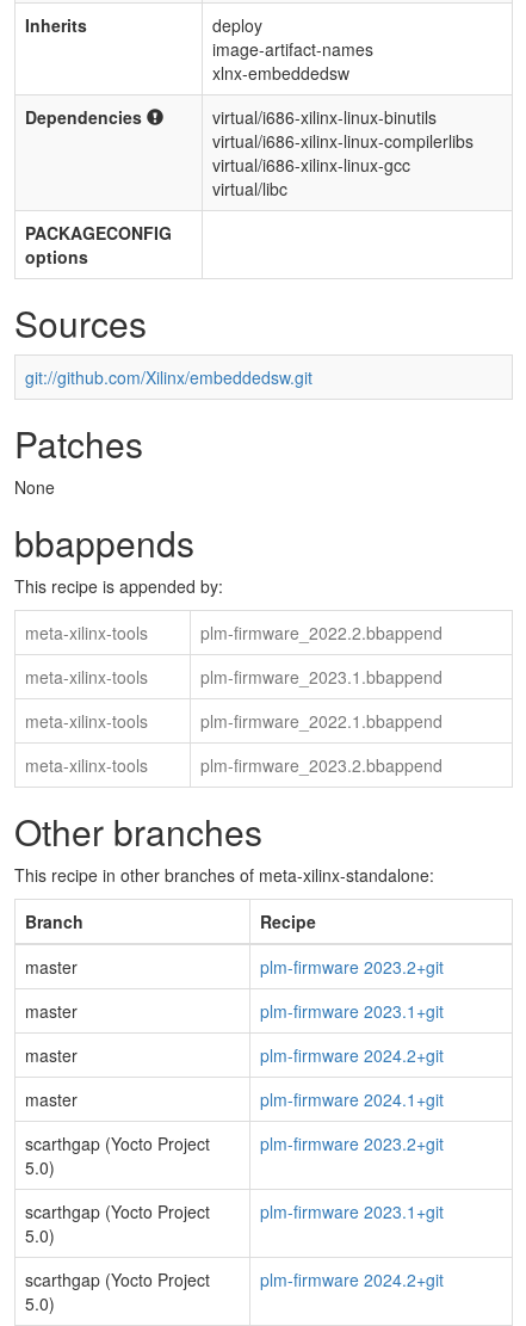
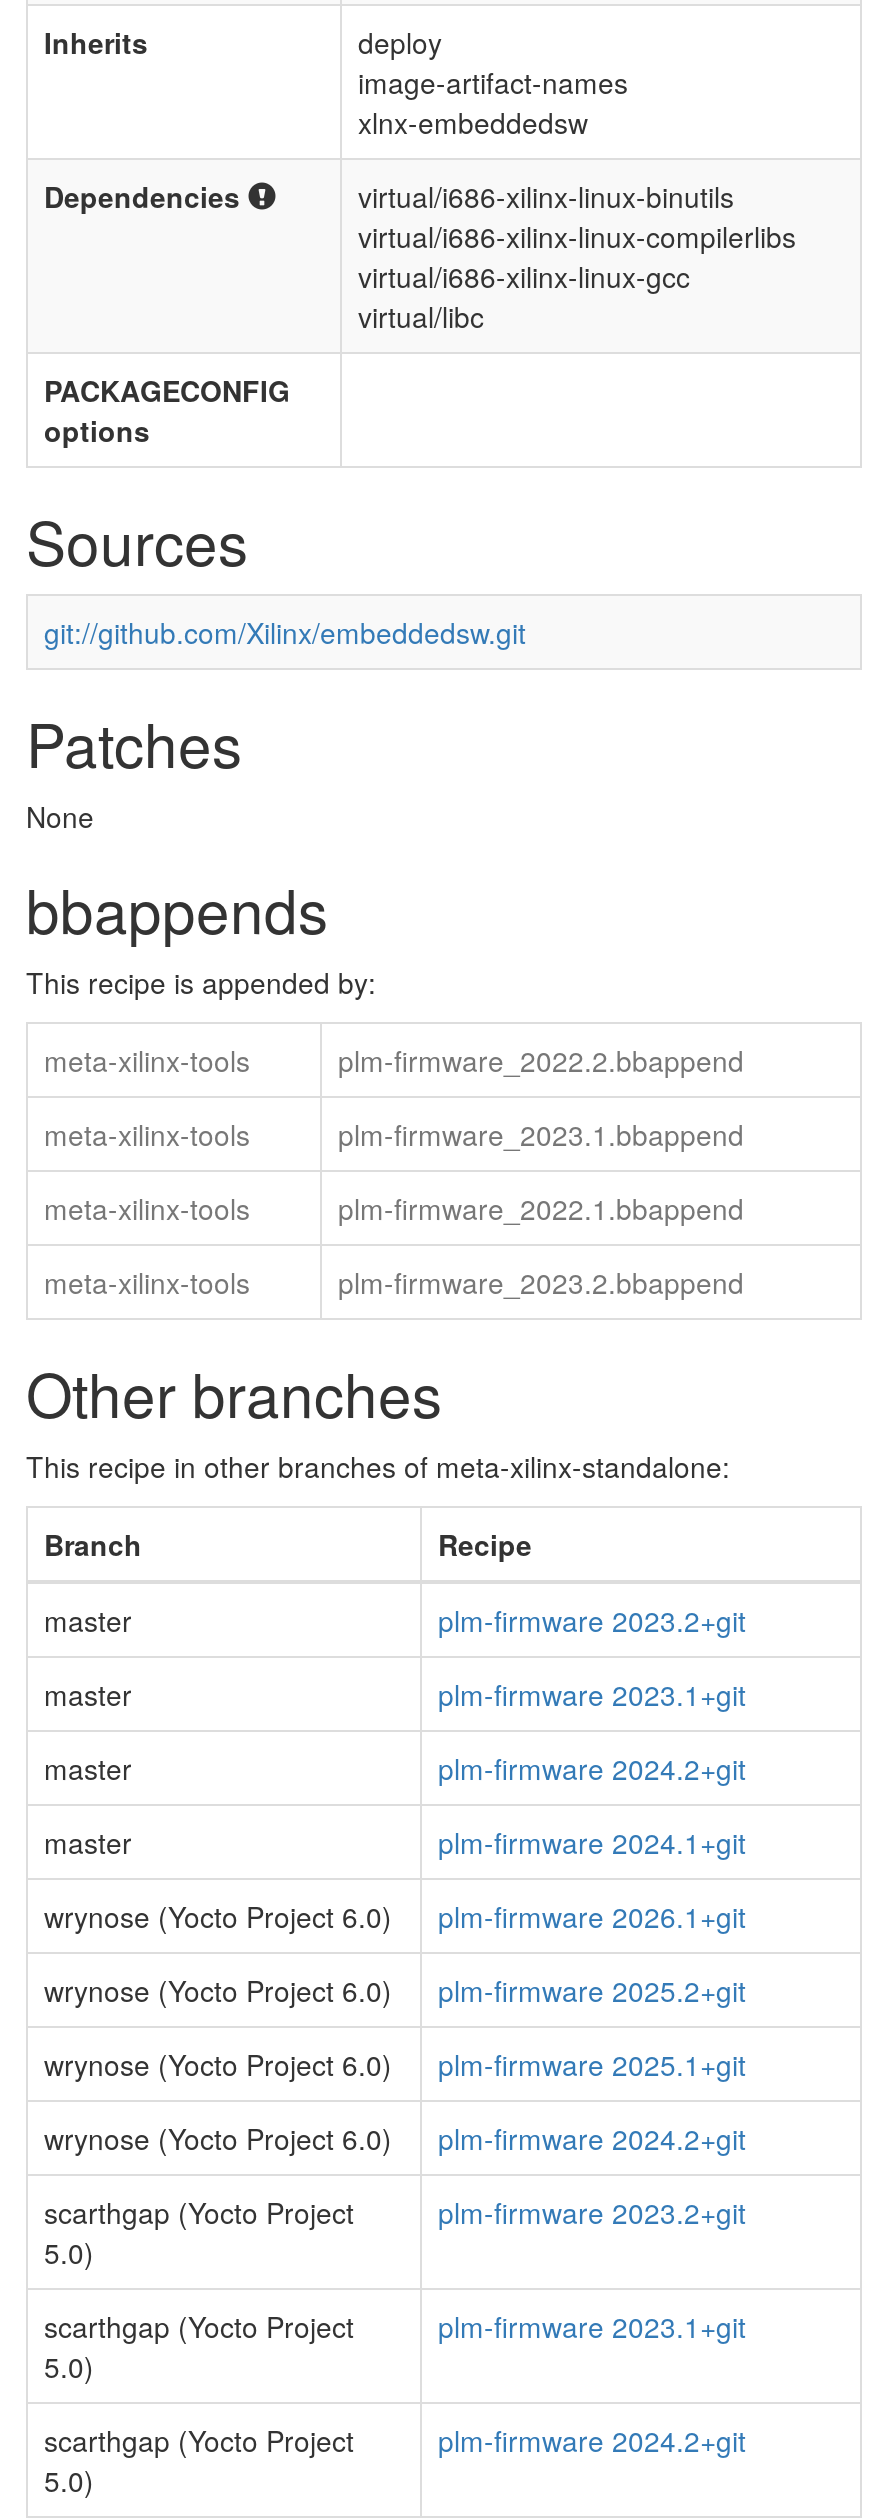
none -> [44,1896,746,2158] wrynose (Yocto Project 6.0) | plm-firmware 2026.1+git | wrynose (Yocto Project 6.0) | plm-firmware 2025.2+git | wrynose (Yocto Project 6.0) | plm-firmware 2025.1+git | wrynose (Yocto Project 6.0) | plm-firmware 2024.2+git

